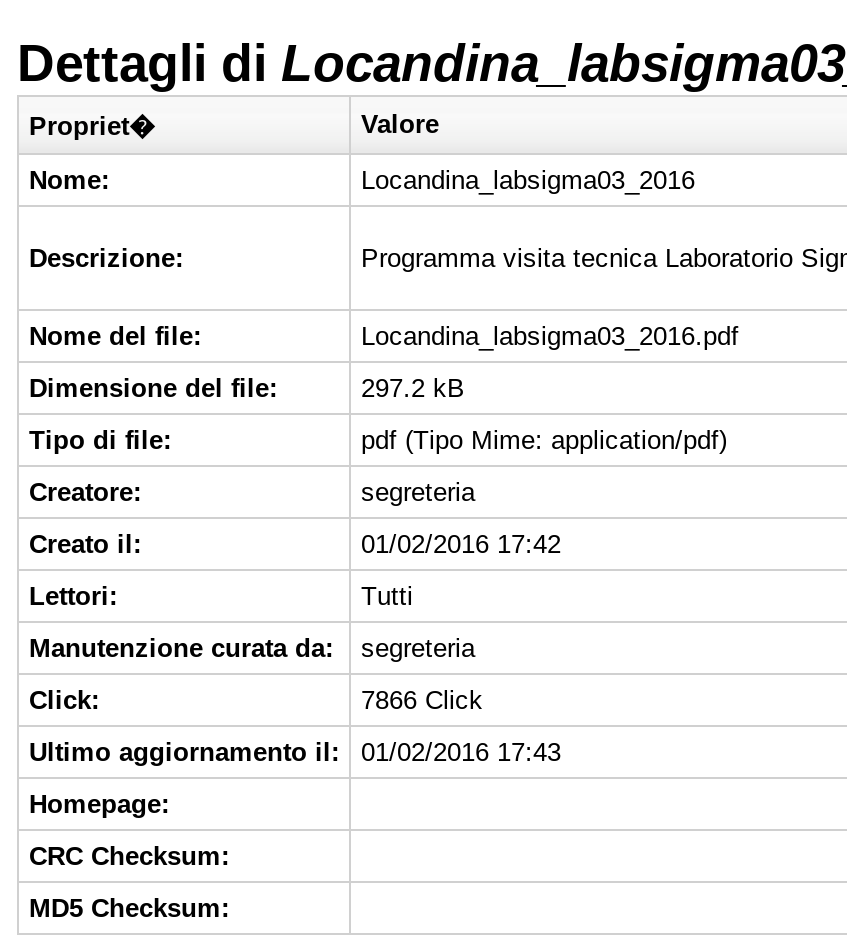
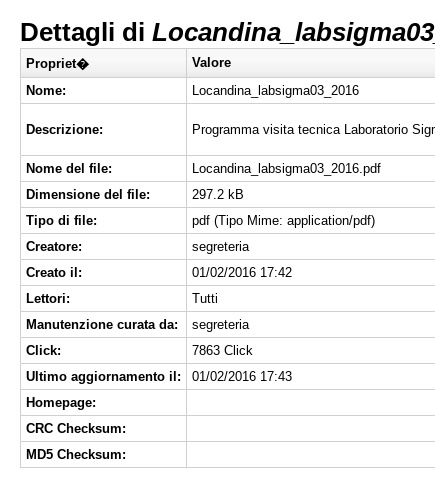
[361,685,483,715] 7866 Click -> [192,343,253,358] 7863 Click

